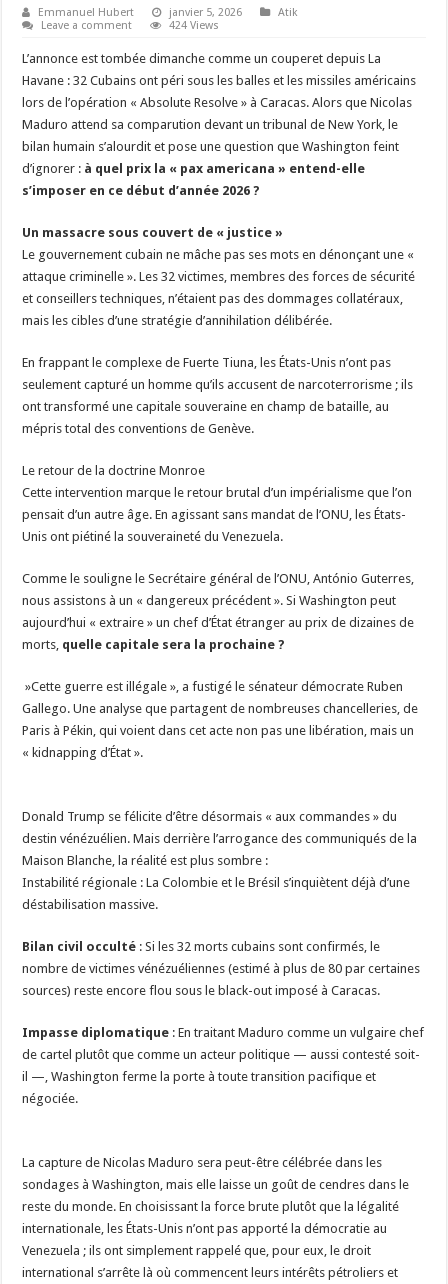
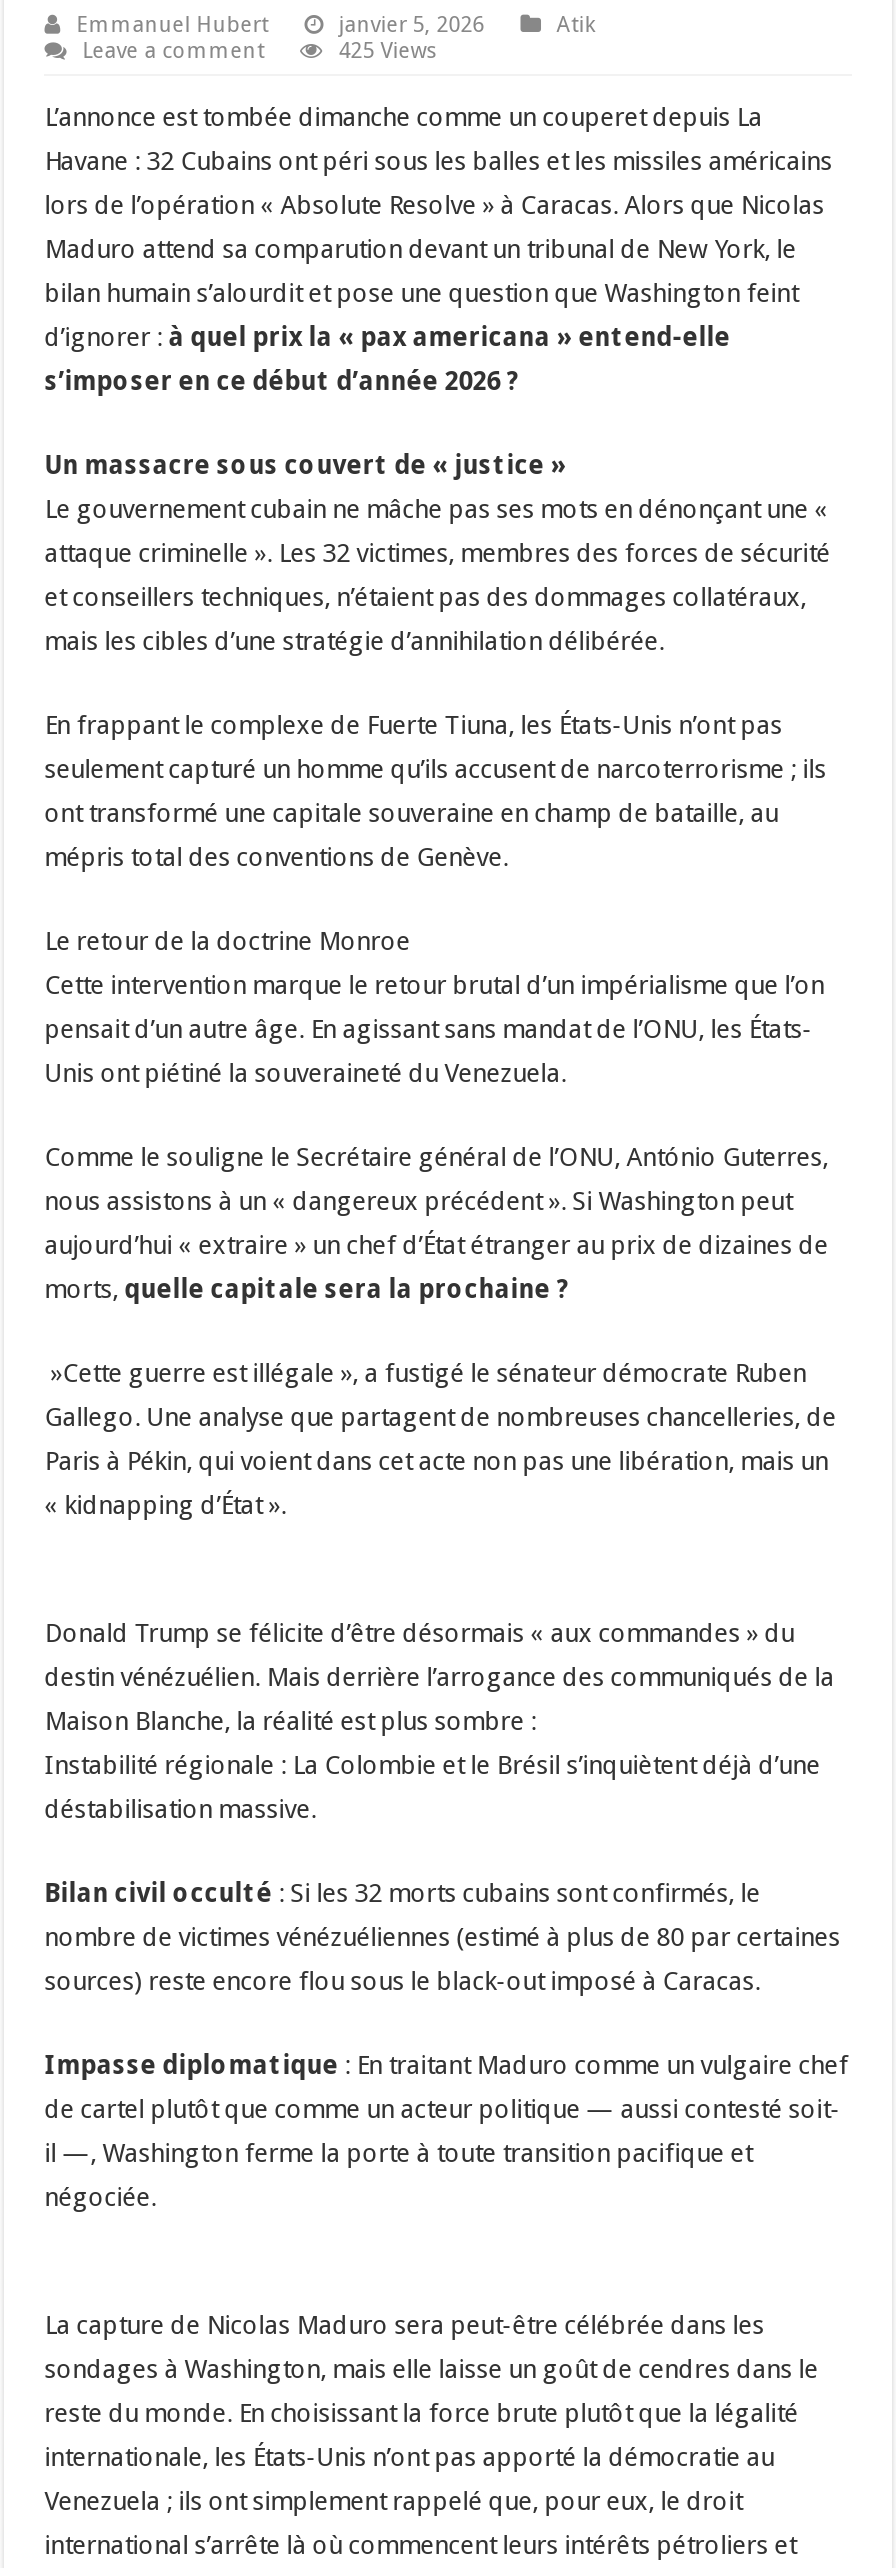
[169,19,219,32] 424 Views -> [338,38,438,64] 425 Views

